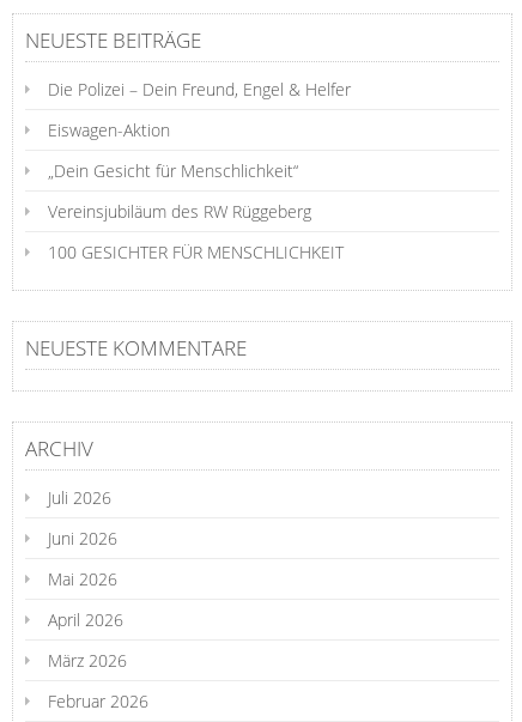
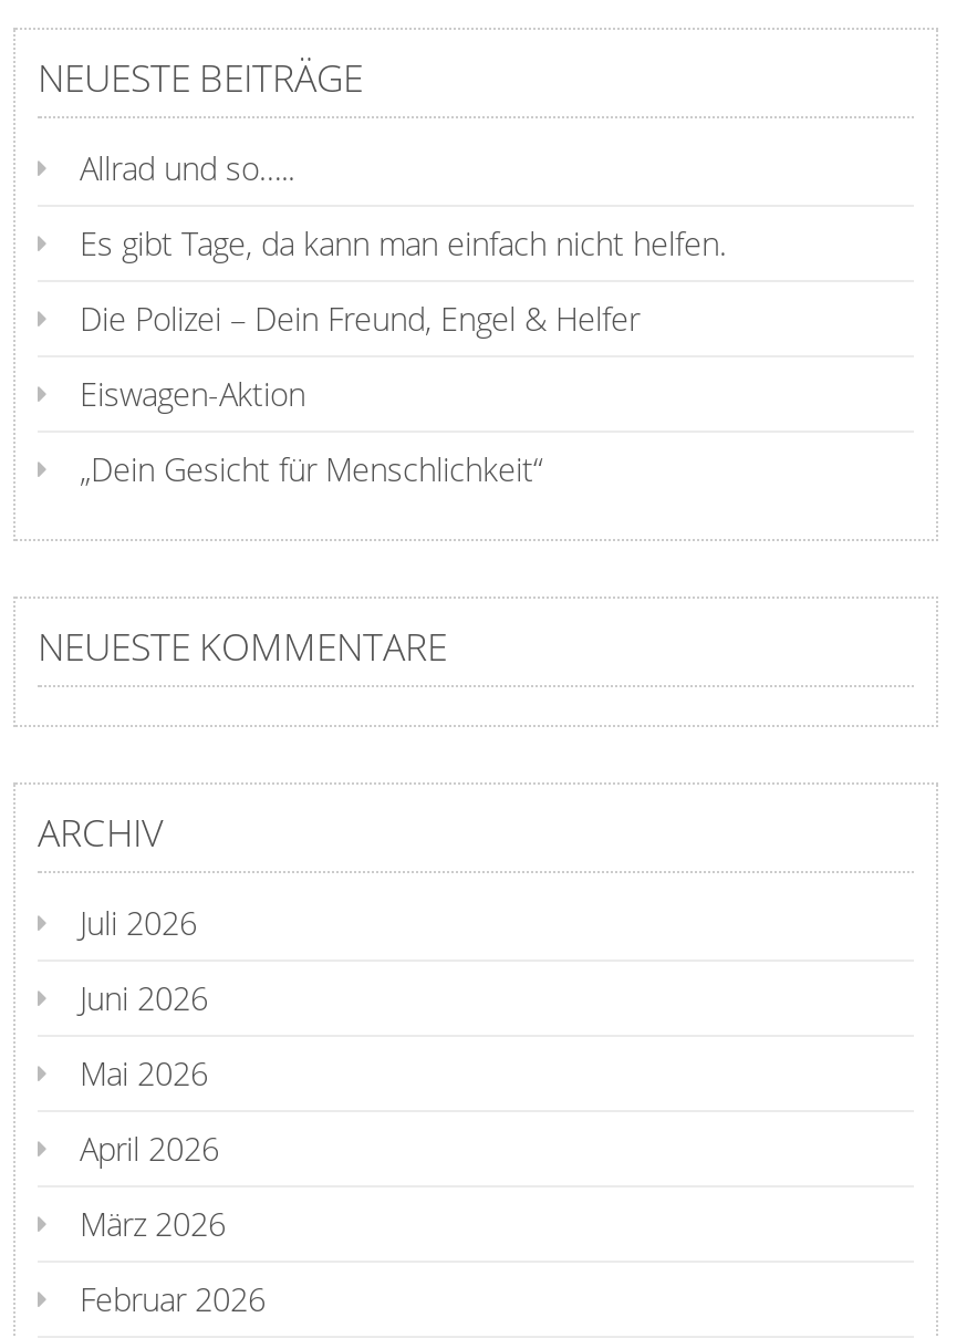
none -> [80,147,726,265] Allrad und so….. | Es gibt Tage, da kann man einfach nicht helfen.
moved [48,78,351,182] -> [80,298,640,490]: Die Polizei – Dein Freund, Engel & Helfer | Eiswagen-Aktion | „Dein Gesicht für Menschlichkeit“
[48,200,344,263] Vereinsjubiläum des RW Rüggeberg | 100 GESICHTER FÜR MENSCHLICHKEIT -> none

